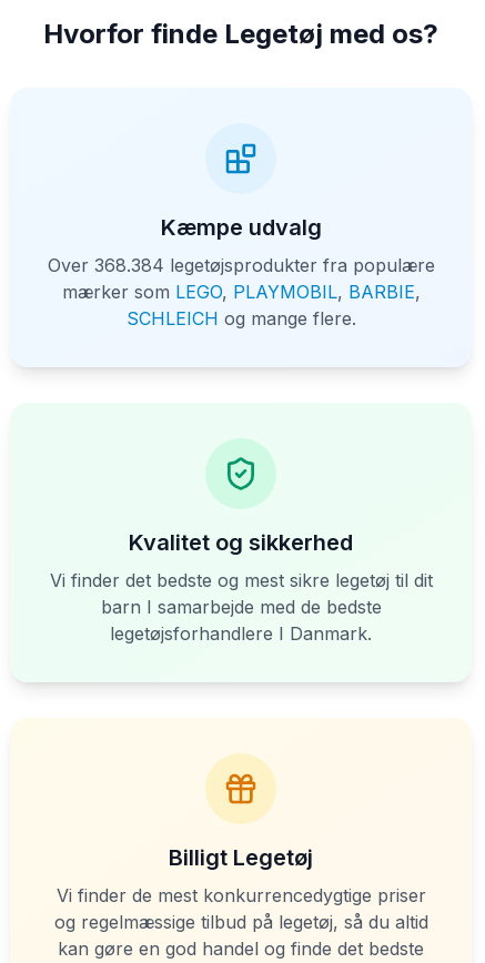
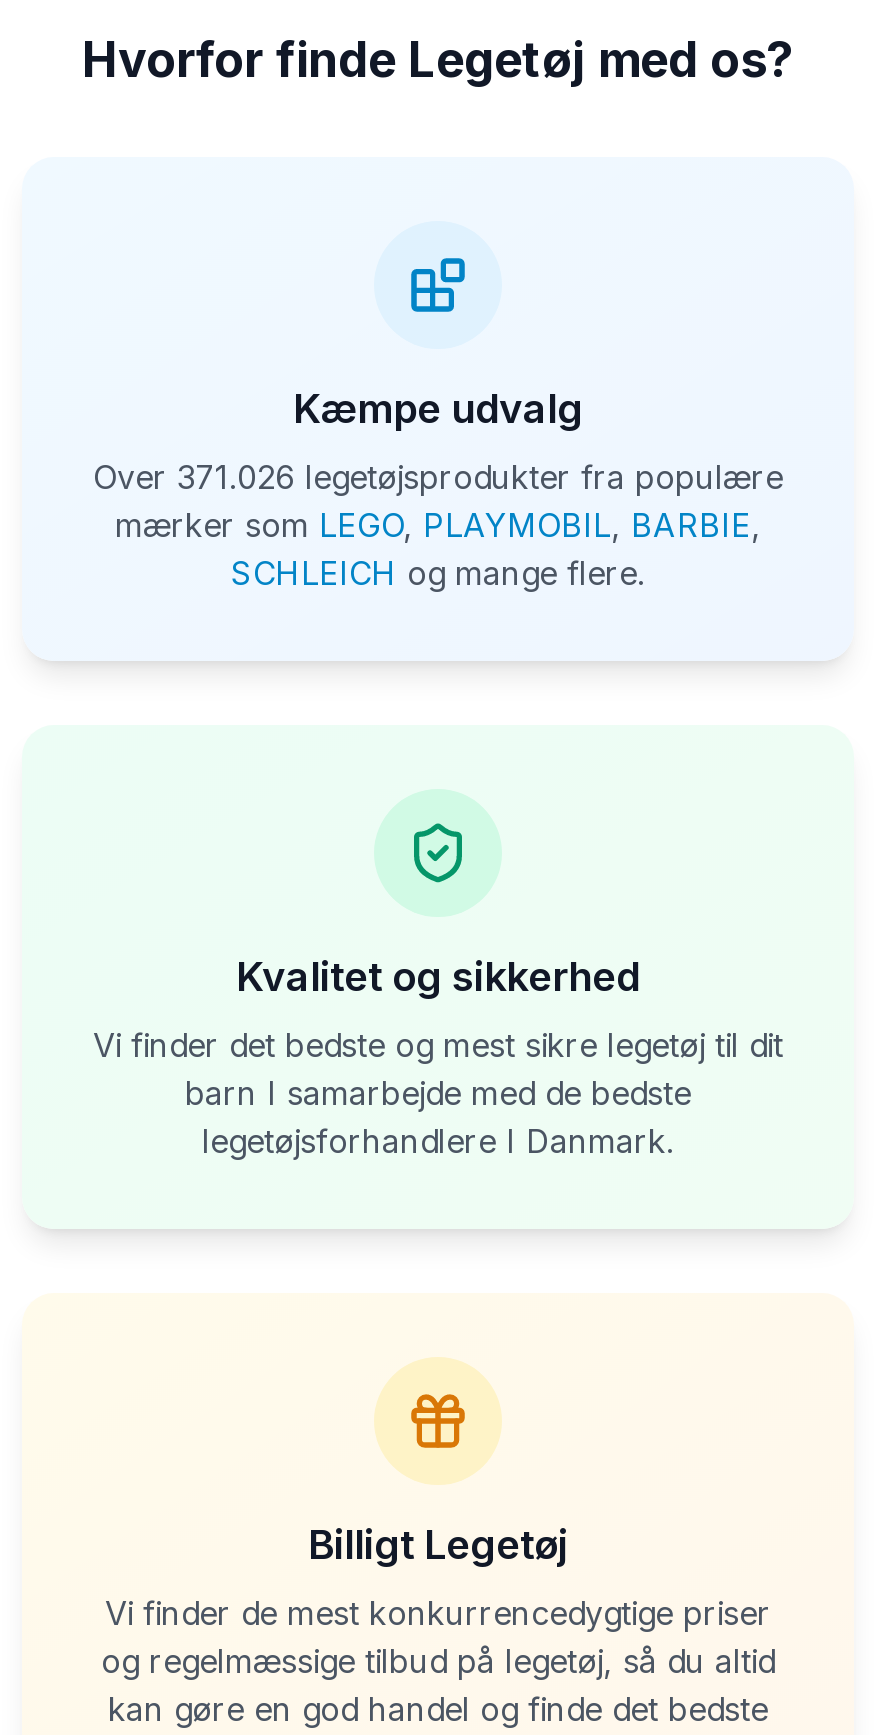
[47,254,435,276] Over 368.384 legetøjsprodukter fra populære -> [93,457,783,497] Over 371.026 legetøjsprodukter fra populære

